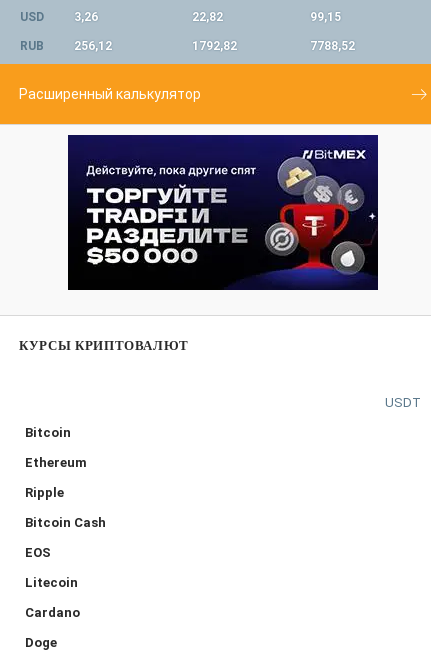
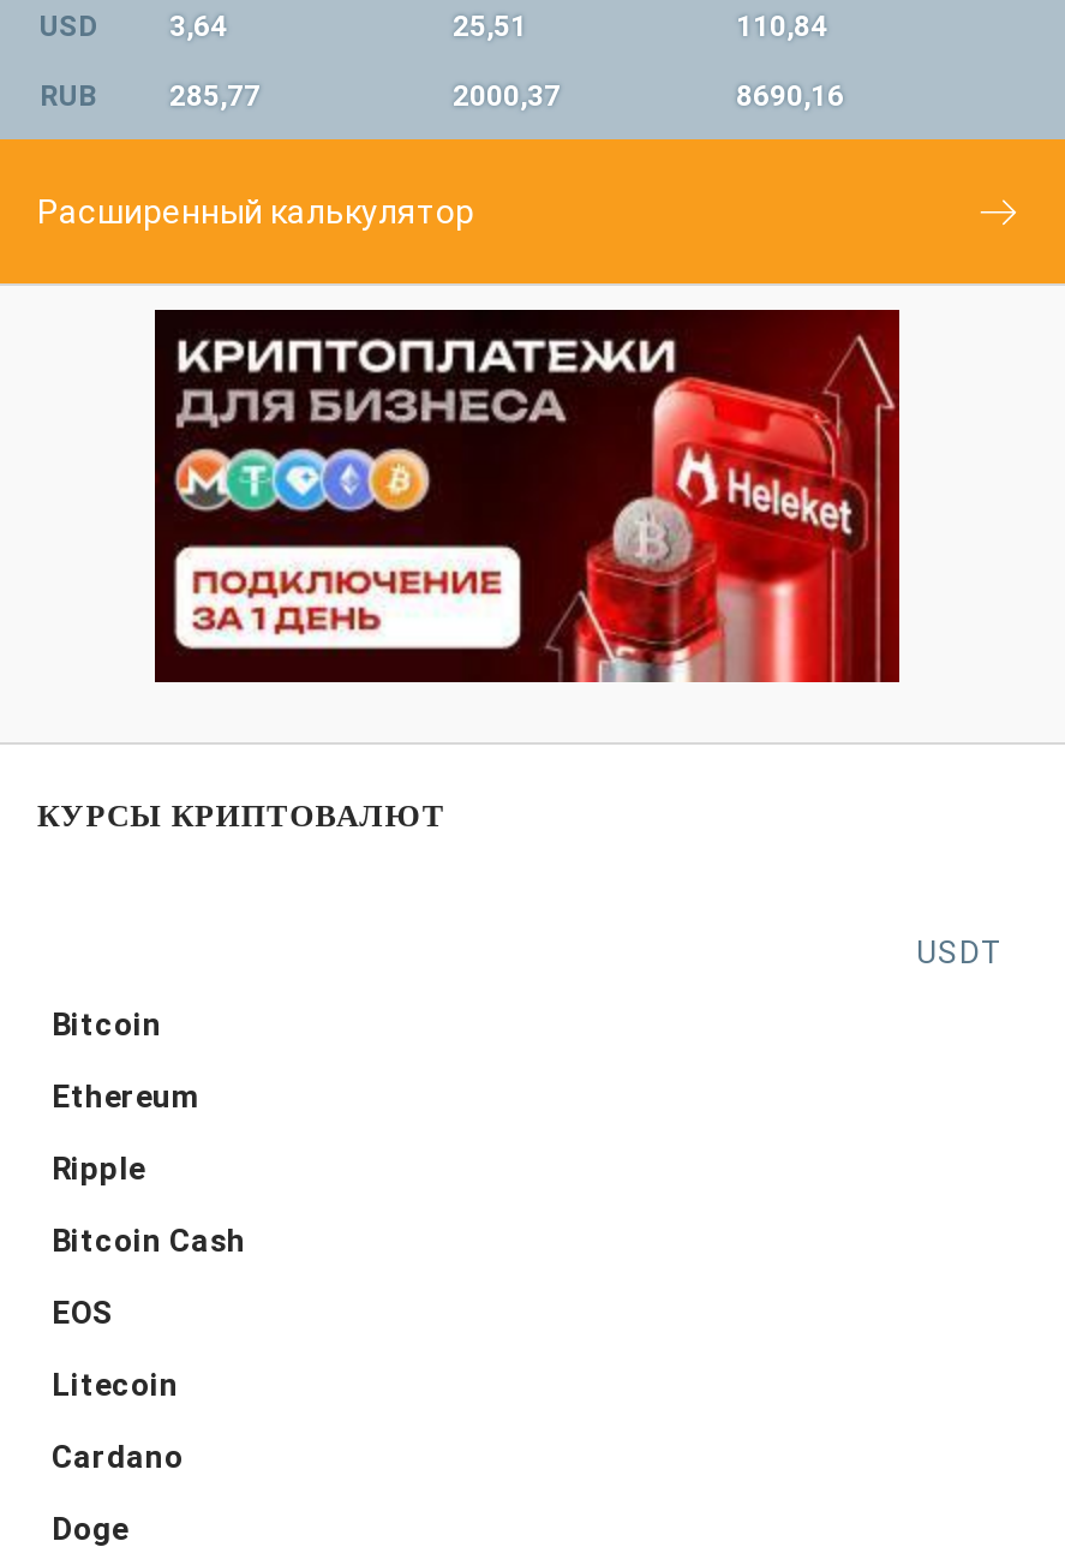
[74,10,98,24] 3,26 -> [169,11,227,44] 3,64
[192,10,223,24] 22,82 -> [453,11,527,44] 25,51
[310,10,341,24] 99,15 -> [736,11,827,44] 110,84
[74,39,112,53] 256,12 -> [169,80,261,114] 285,77
[192,39,237,53] 1792,82 -> [453,80,561,114] 2000,37
[310,39,355,53] 7788,52 -> [736,80,844,114] 8690,16
[68,134,379,291] [image] -> [155,307,902,685] [image]

